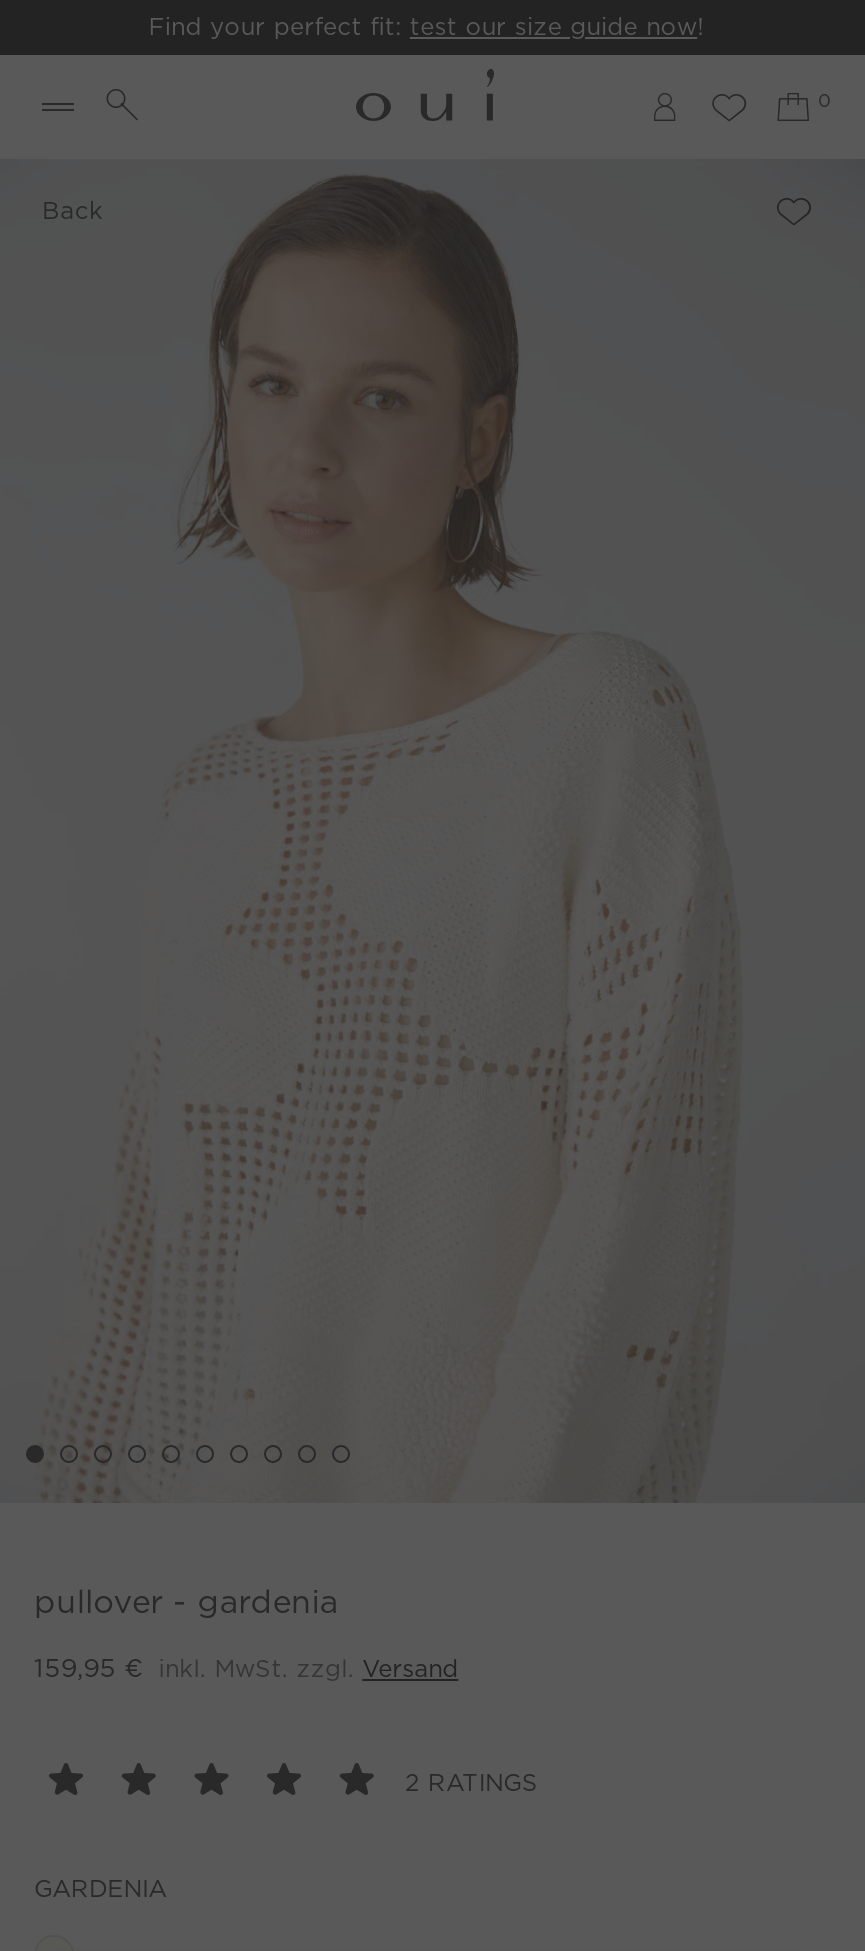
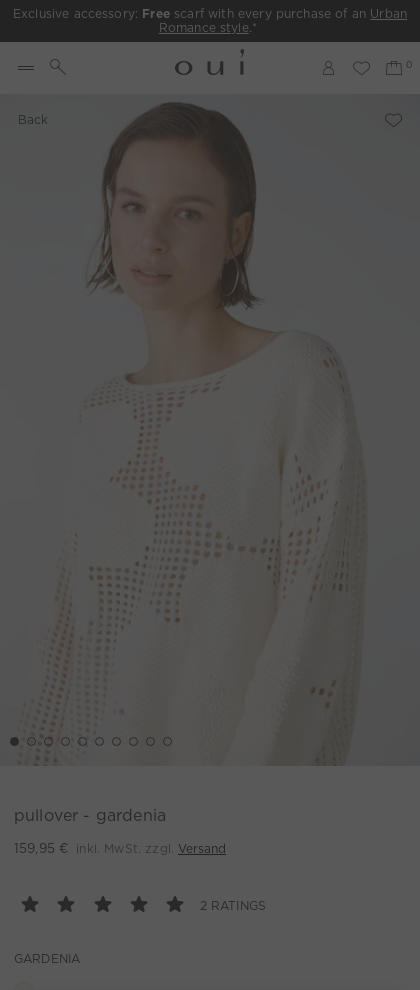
[148,11,704,41] Find your perfect fit: test our size guide now! -> [13,6,407,35] Exclusive accessory: Free scarf with every purchase of an Urban | Romance style.*

